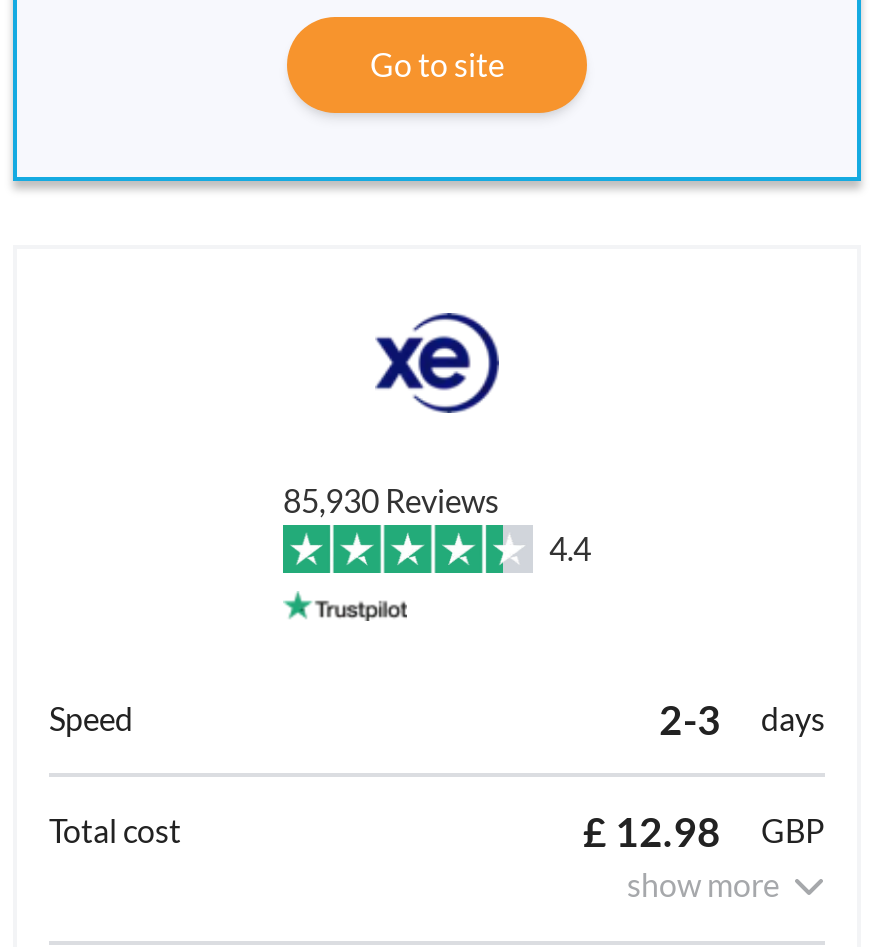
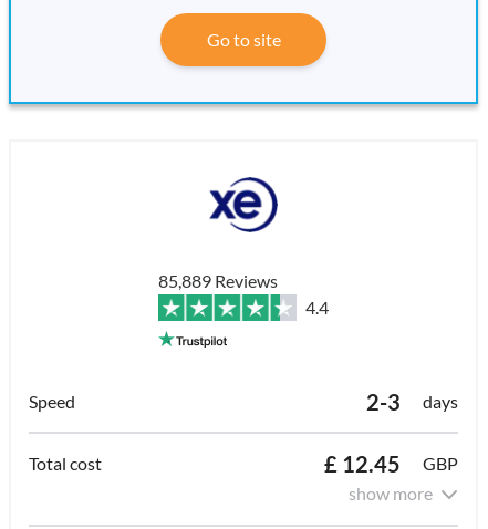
[283,481,499,519] 85,930 Reviews -> [158,270,278,291] 85,889 Reviews
[583,807,825,855] £ 12.98 GBP -> [324,450,458,477] £ 12.45 GBP

